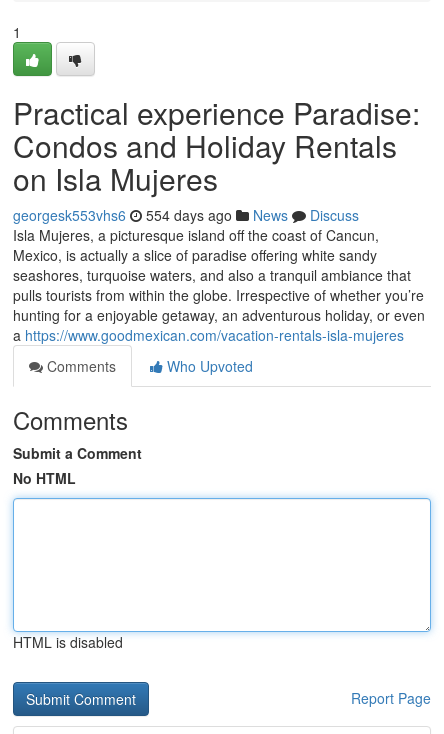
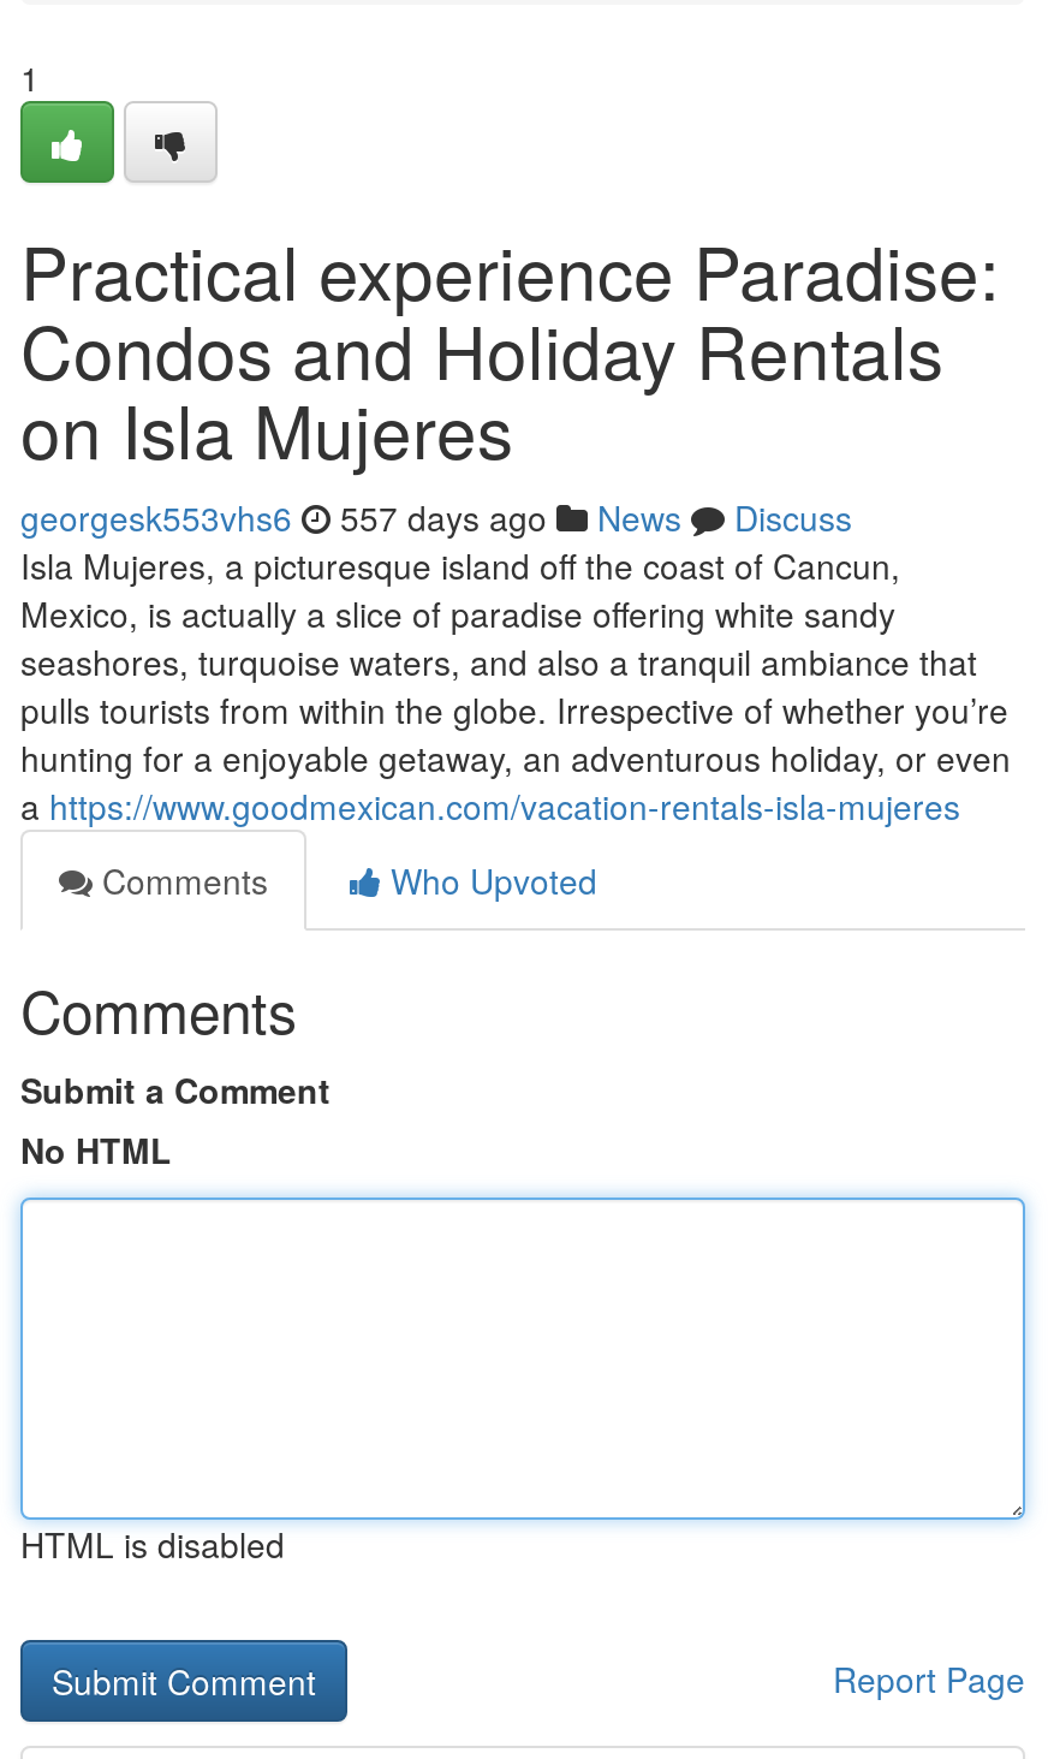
[13,205,359,225] georgesk553vhs6 554 days ago News Discuss -> [20,493,852,541] georgesk553vhs6 557 days ago News Discuss

